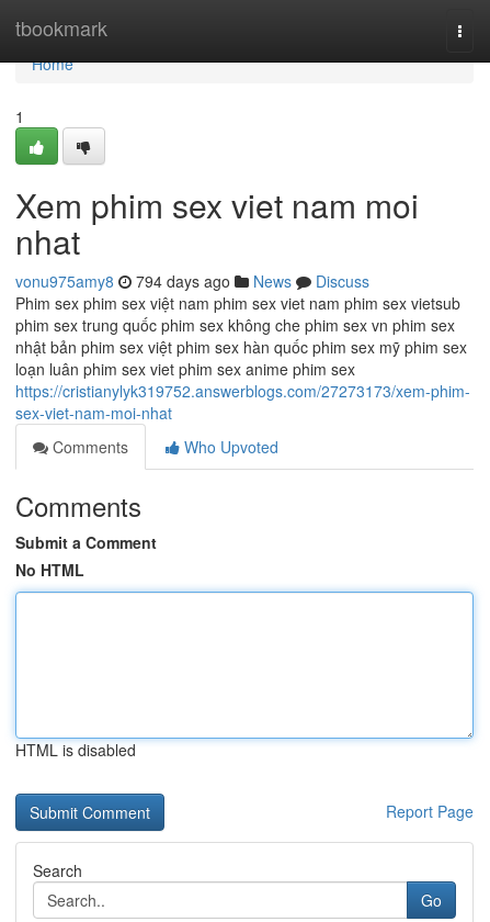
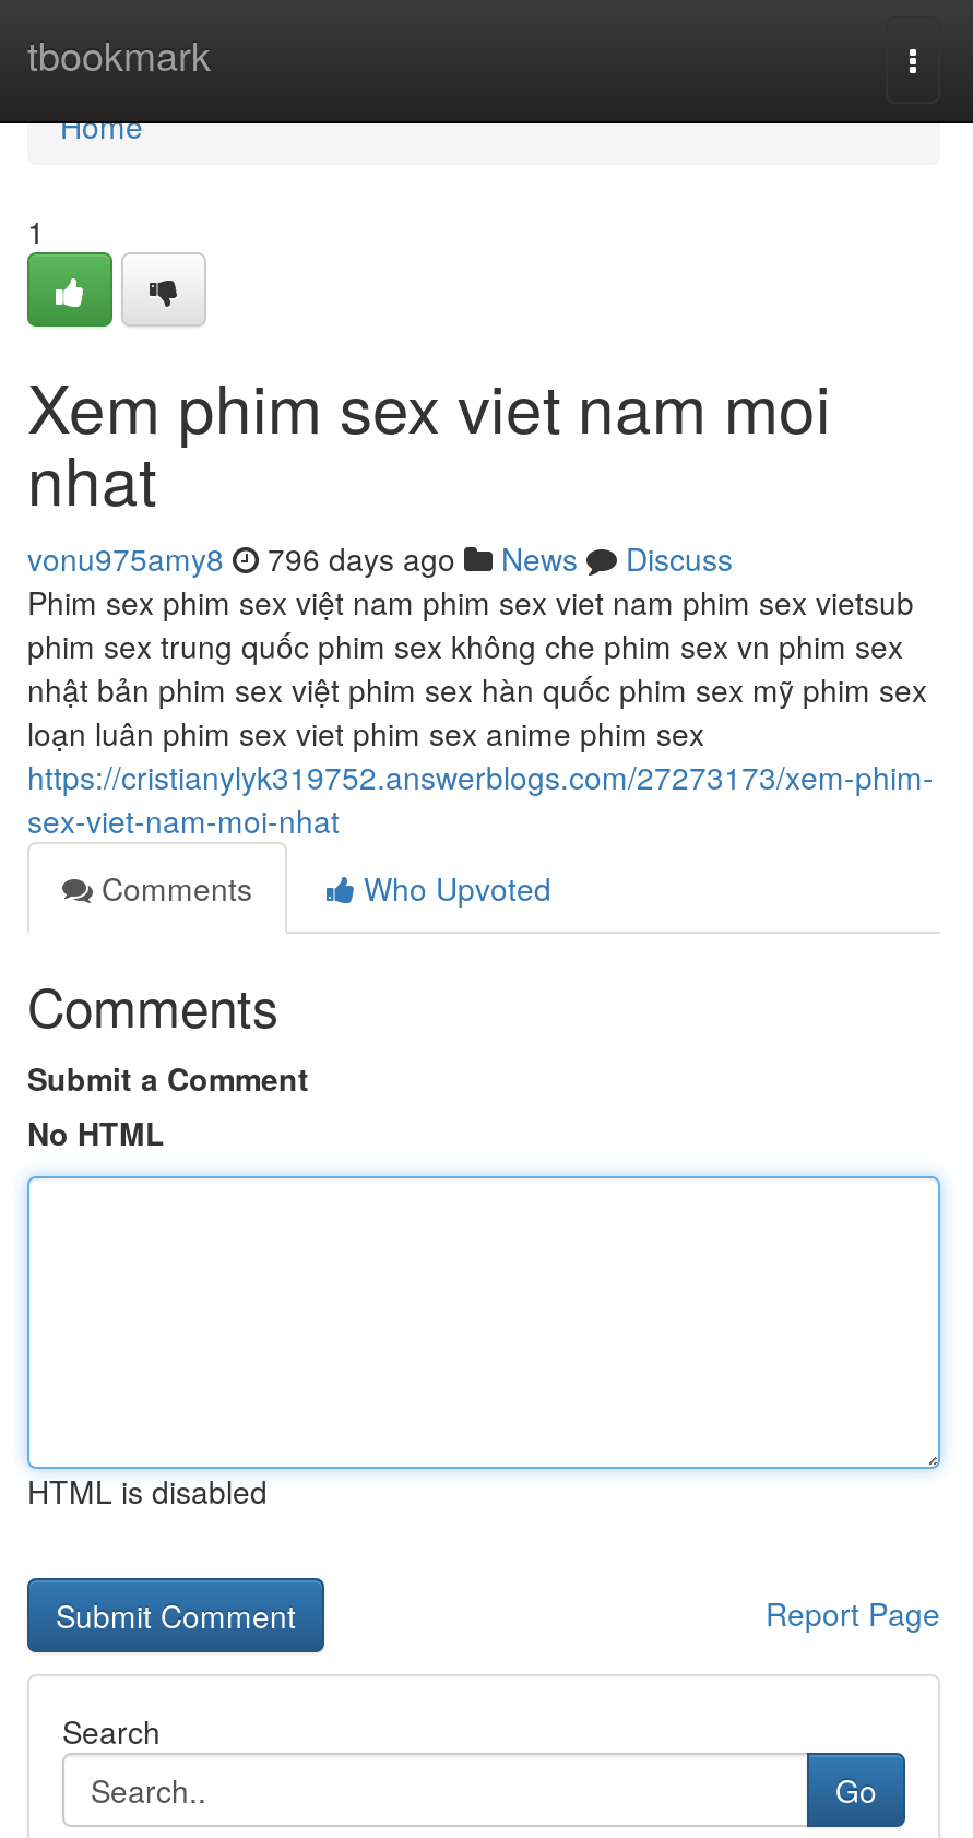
[15,270,369,292] vonu975amy8 794 days ago News Discuss -> [27,536,733,580] vonu975amy8 796 days ago News Discuss

